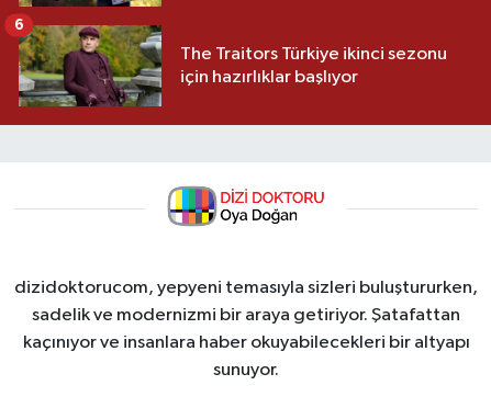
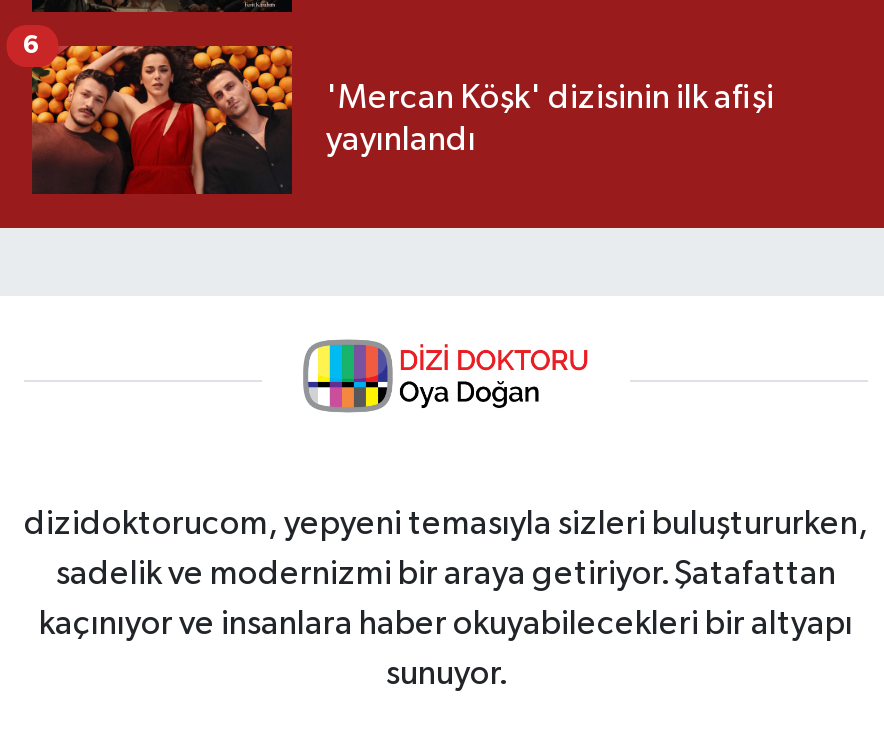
[18,24,447,107] [image] | The Traitors Türkiye ikinci sezonu | için hazırlıklar başlıyor -> [30,44,774,196] [image] | 'Mercan Köşk' dizisinin ilk afişi | yayınlandı

